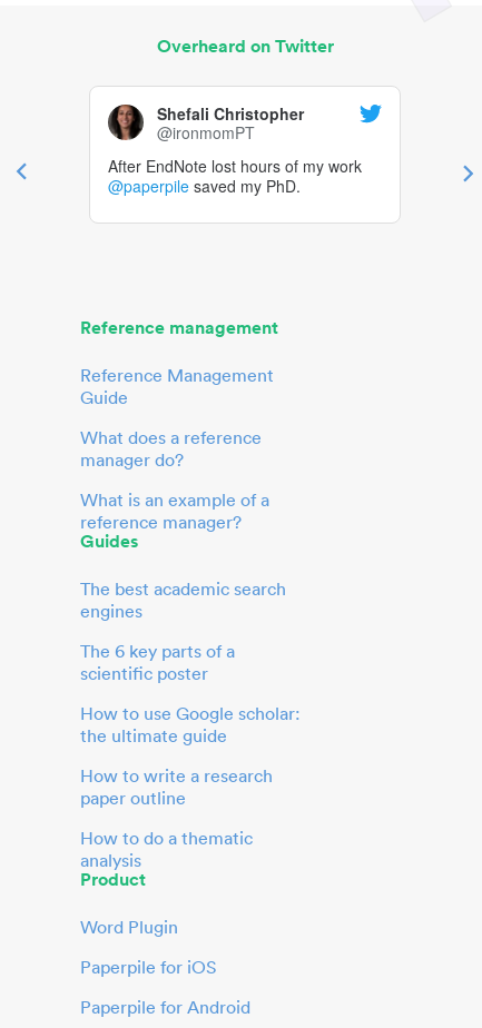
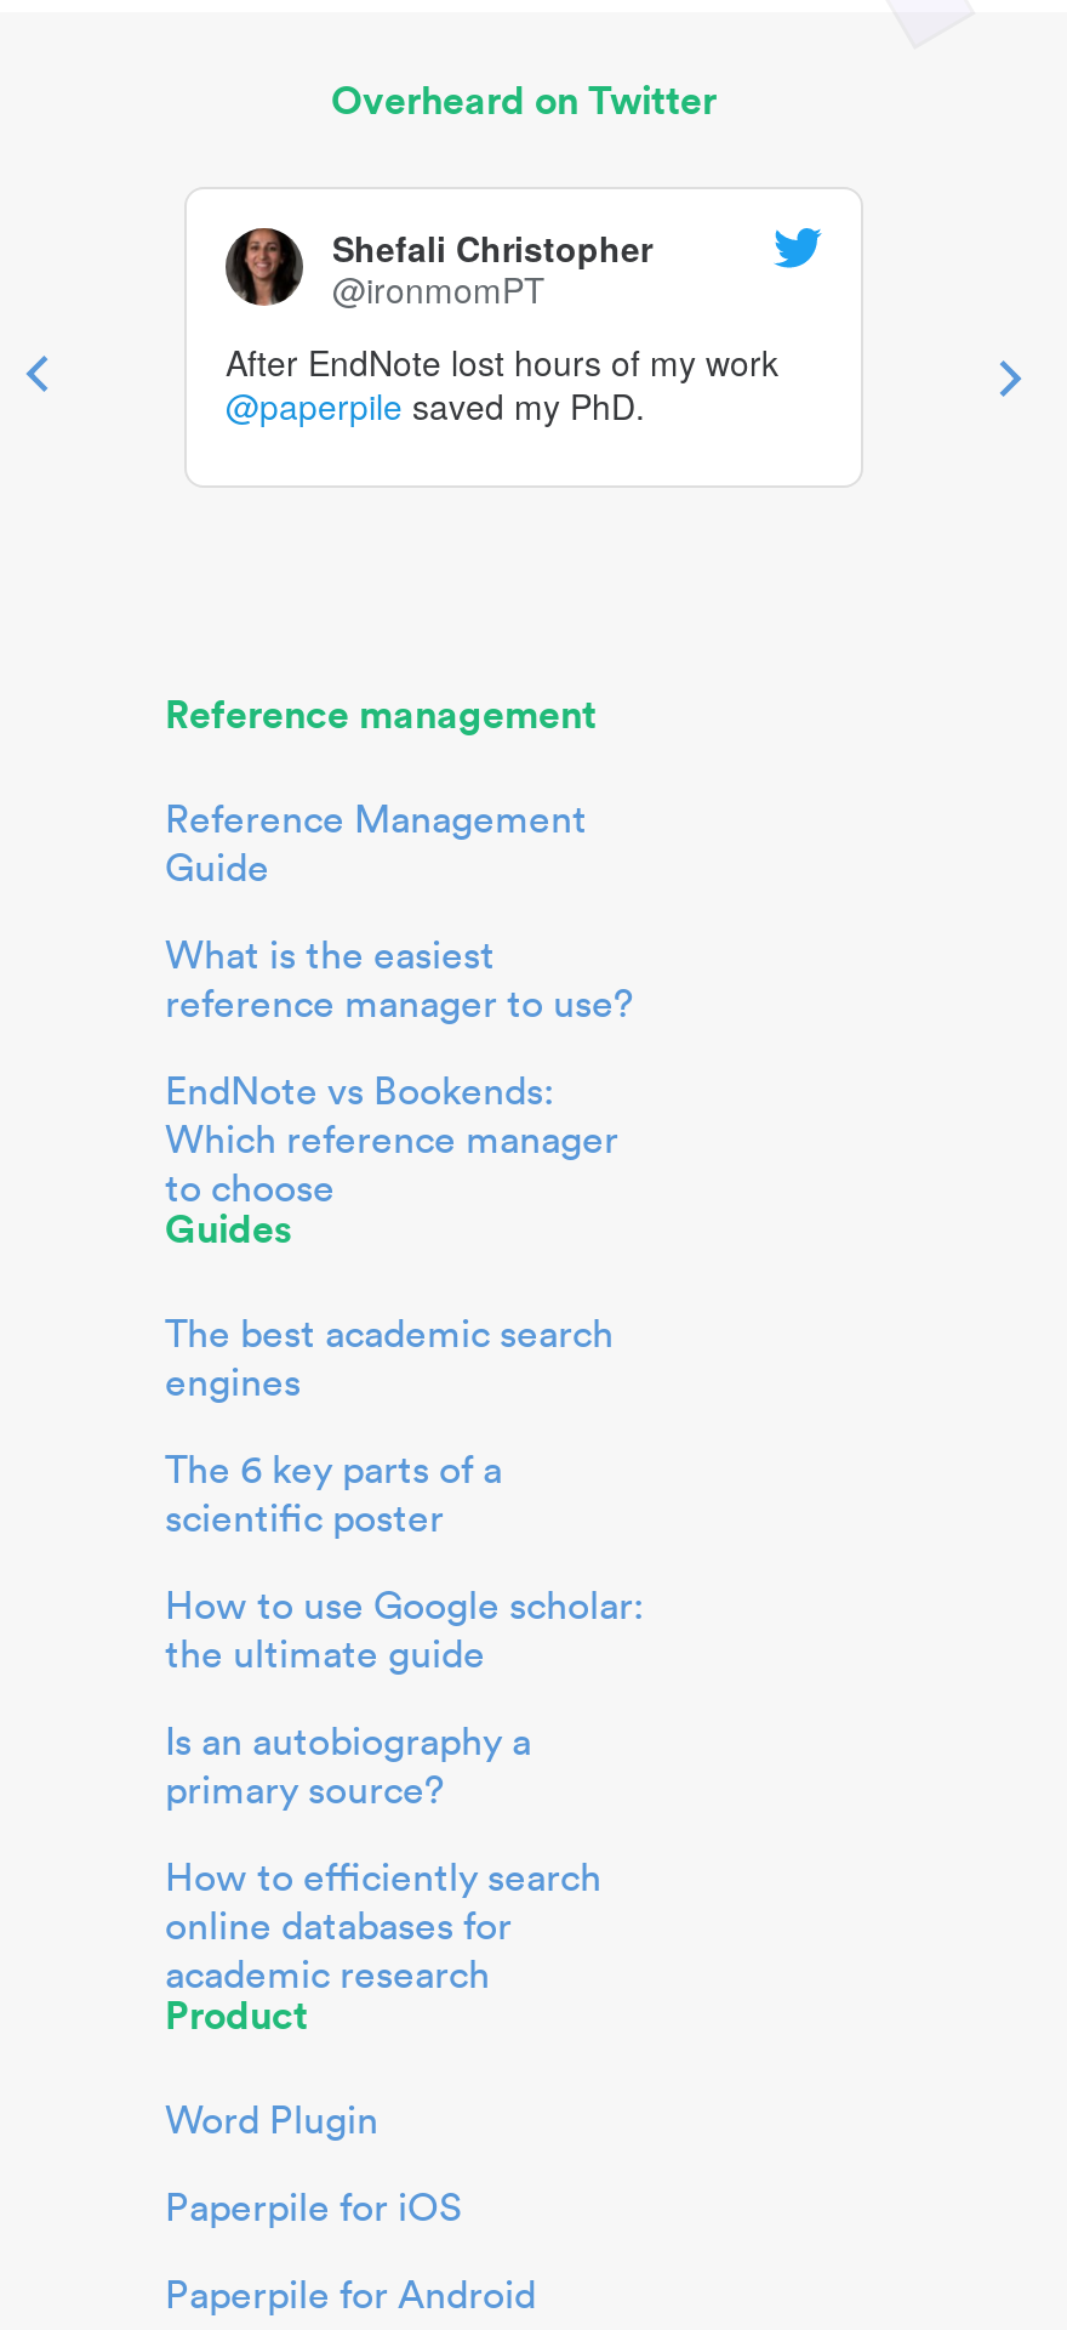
[80,426,262,471] What does a reference | manager do? -> [165,930,633,1027] What is the easiest | reference manager to use?
[80,488,269,533] What is an example of a | reference manager? -> [165,1065,618,1211] EndNote vs Bookends: | Which reference manager | to choose
[80,764,273,809] How to write a research | paper outline -> [165,1716,531,1813] Is an autobiography a | primary source?
[80,827,253,871] How to do a thematic | analysis -> [165,1852,601,1997] How to efficiently search | online databases for | academic research

